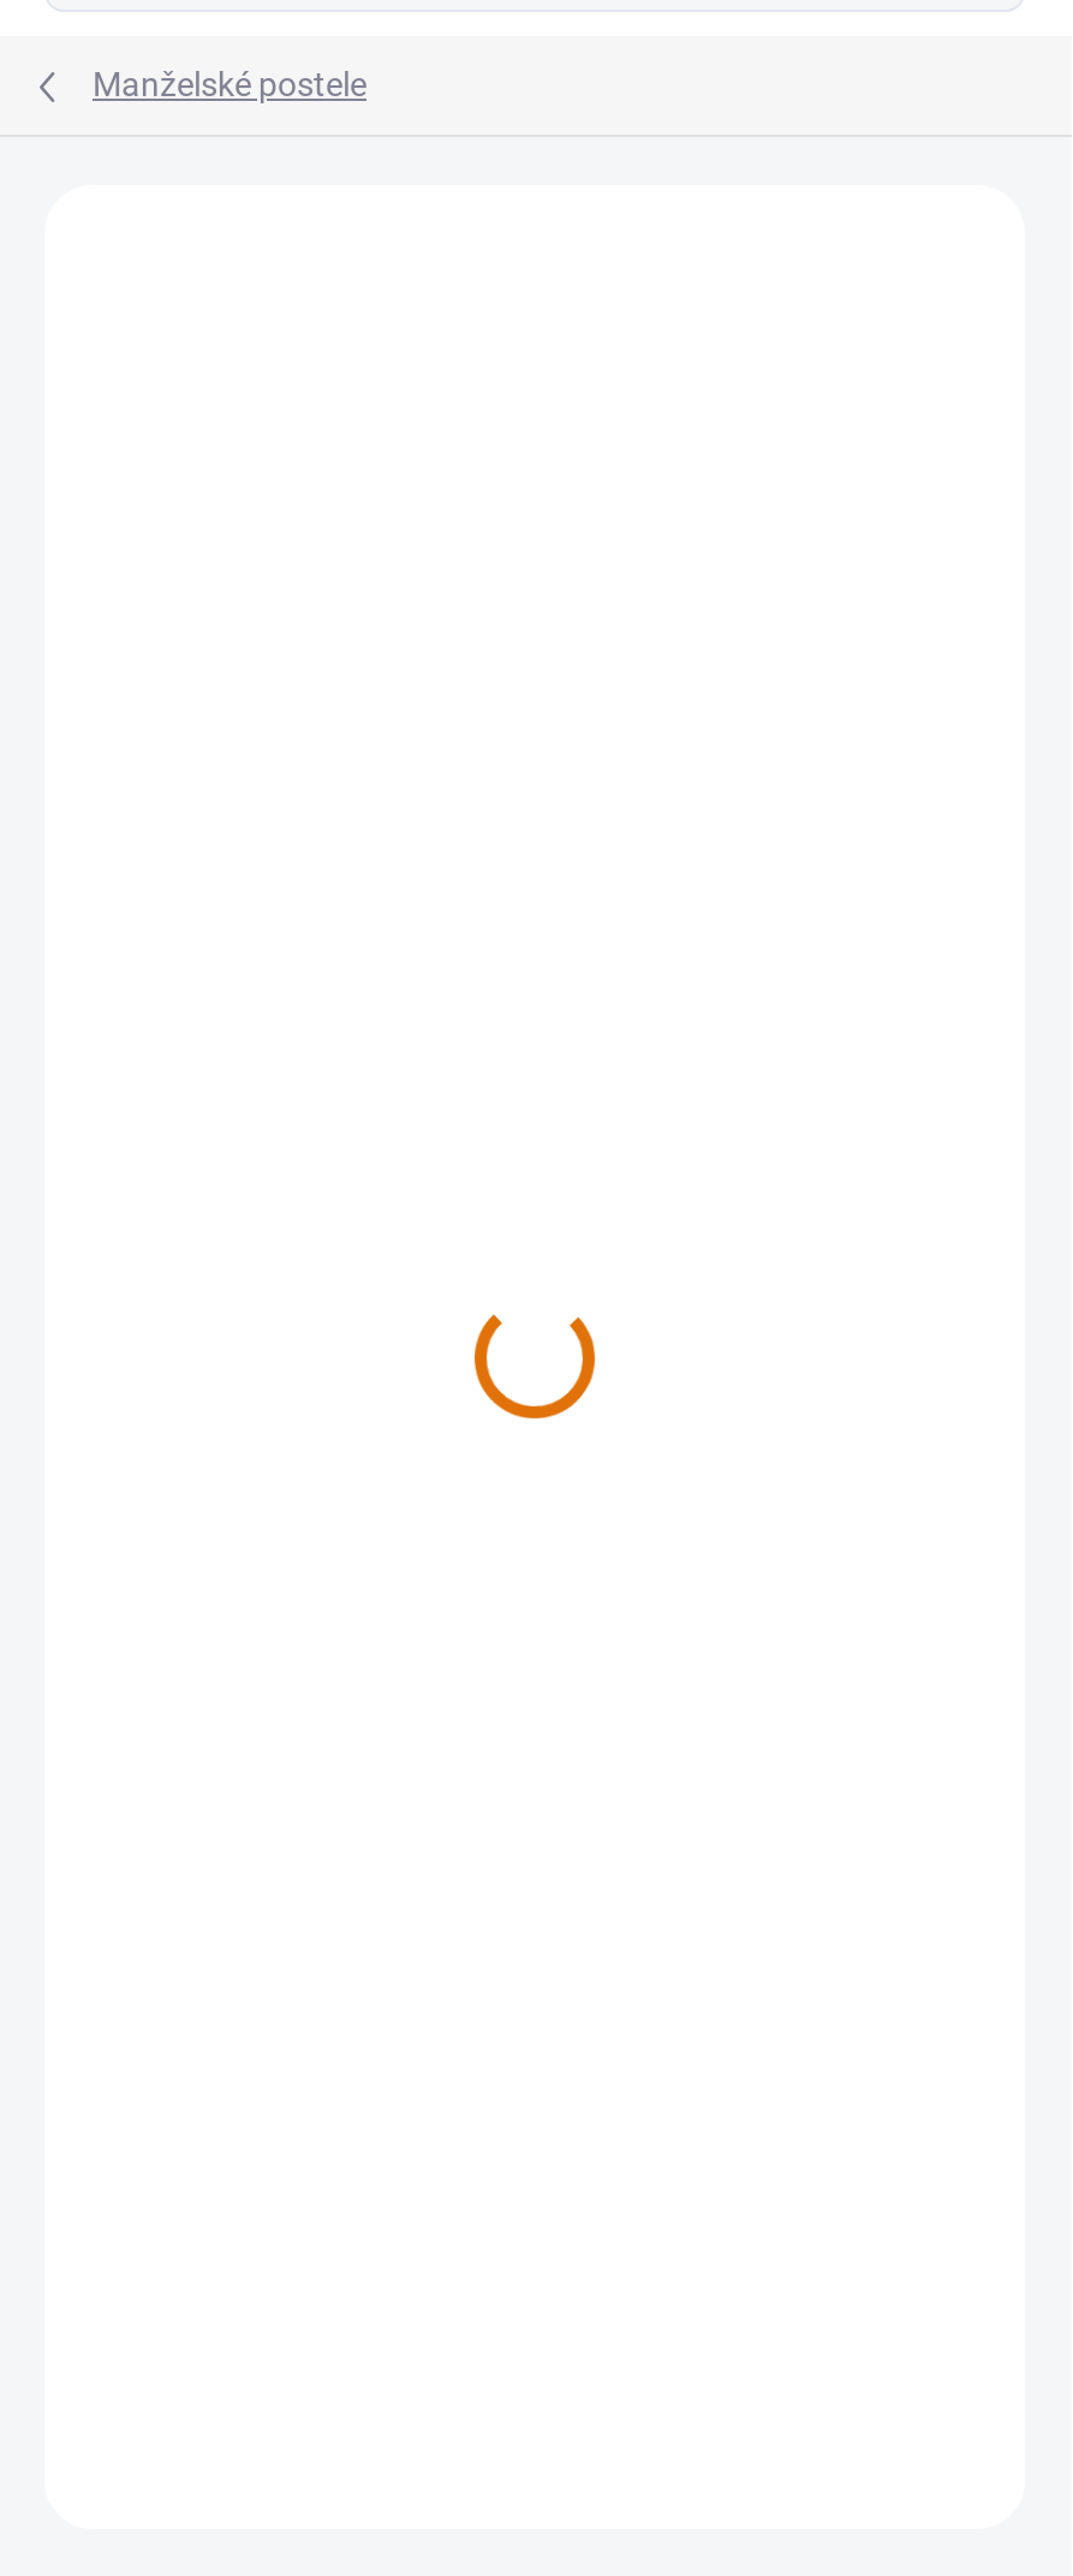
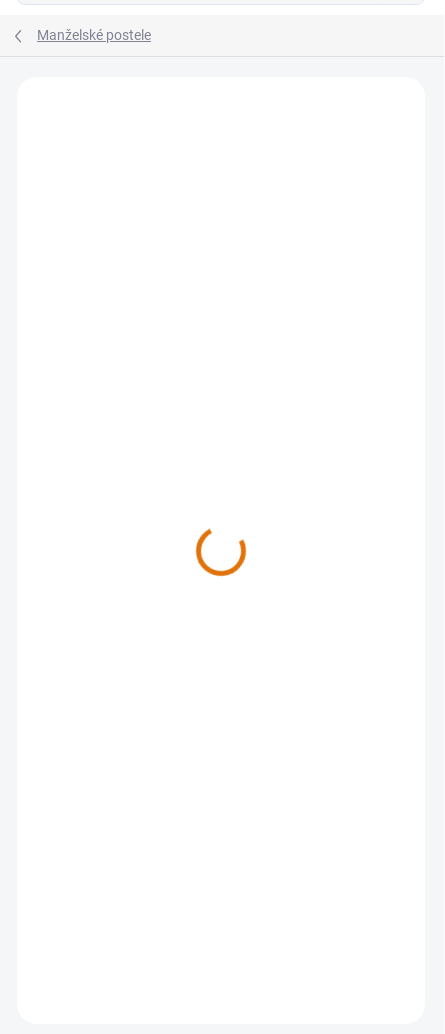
[470,1272,600,1423] [image] -> [194,527,248,591] [image]

